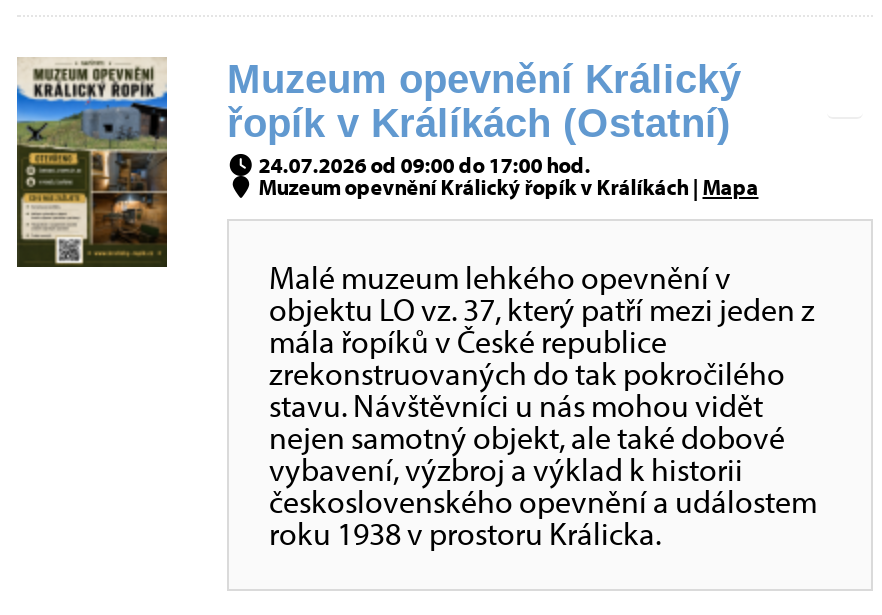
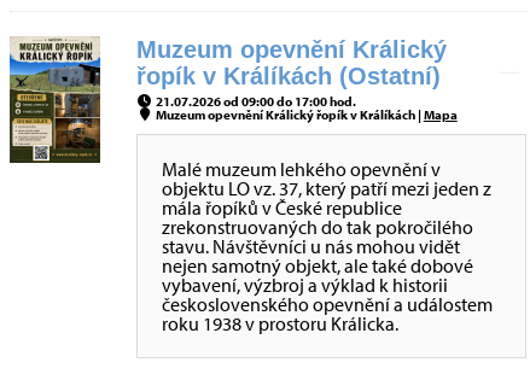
[255,151,591,179] 24.07.2026 od 09:00 do 17:00 hod. -> [153,93,356,110] 21.07.2026 od 09:00 do 17:00 hod.

